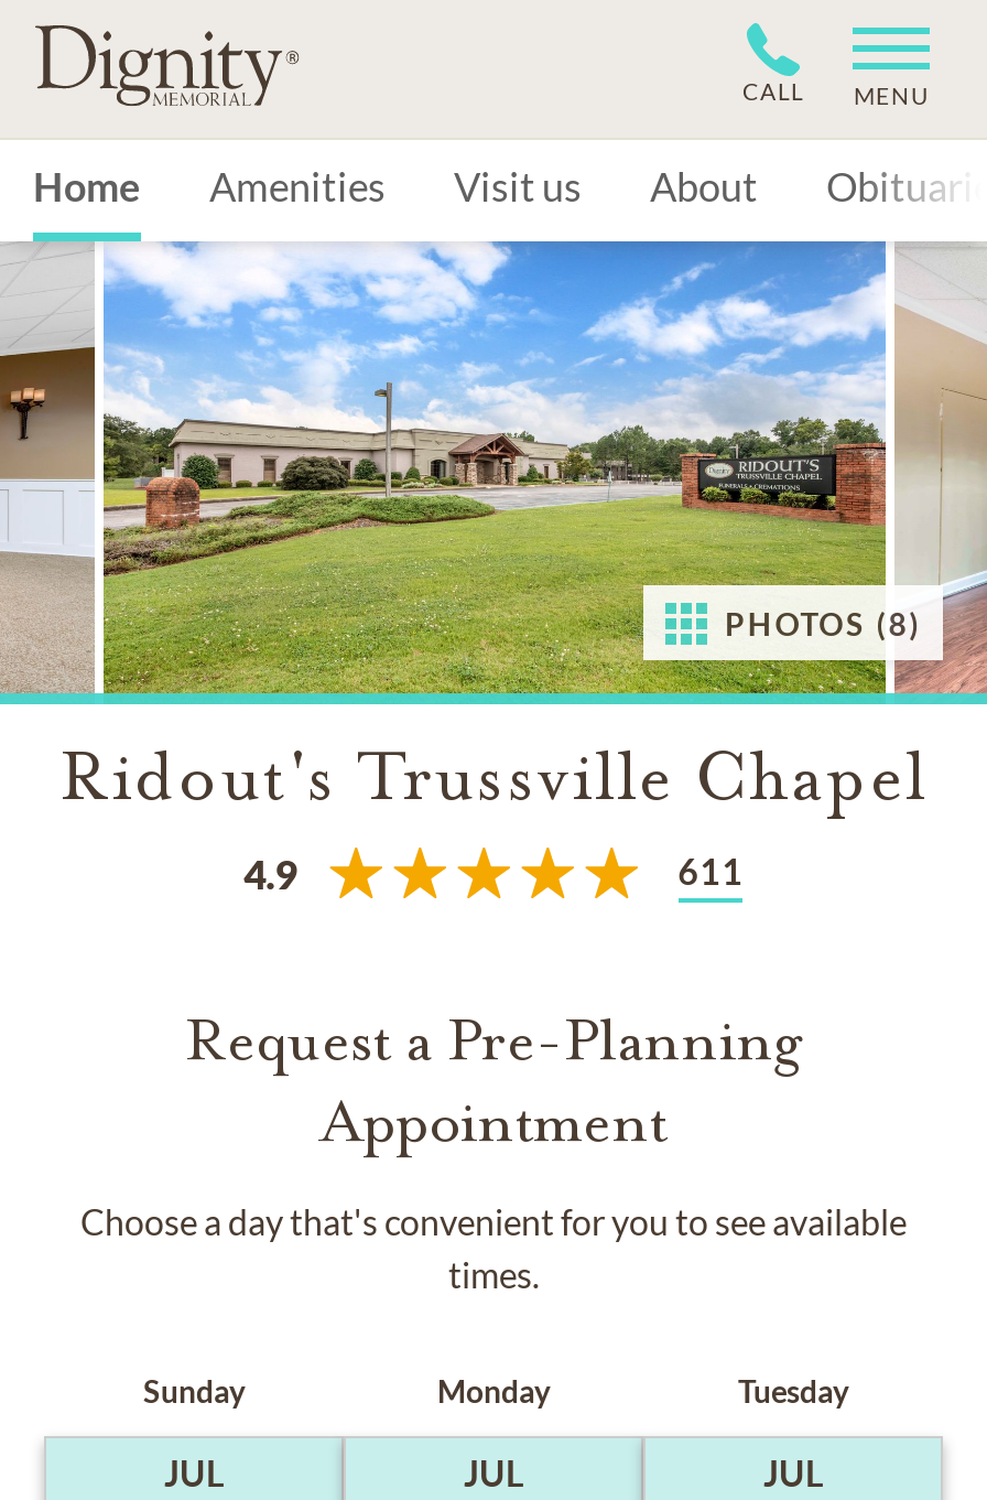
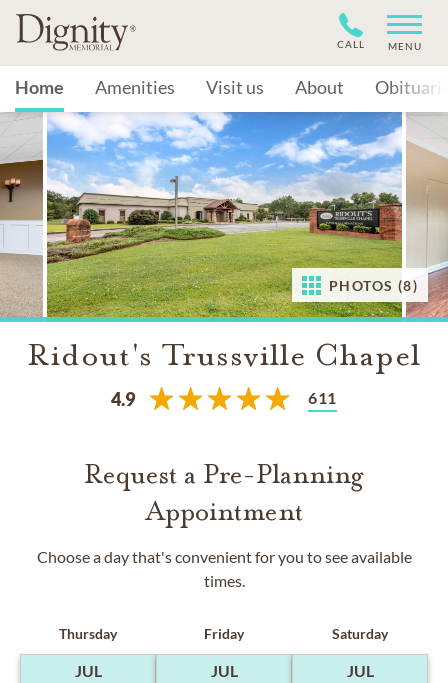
[143,1372,245,1410] Sunday -> [59,625,117,642] Thursday
[437,1372,550,1410] Monday -> [204,625,244,642] Friday
[738,1372,848,1410] Tuesday -> [332,625,388,642] Saturday

